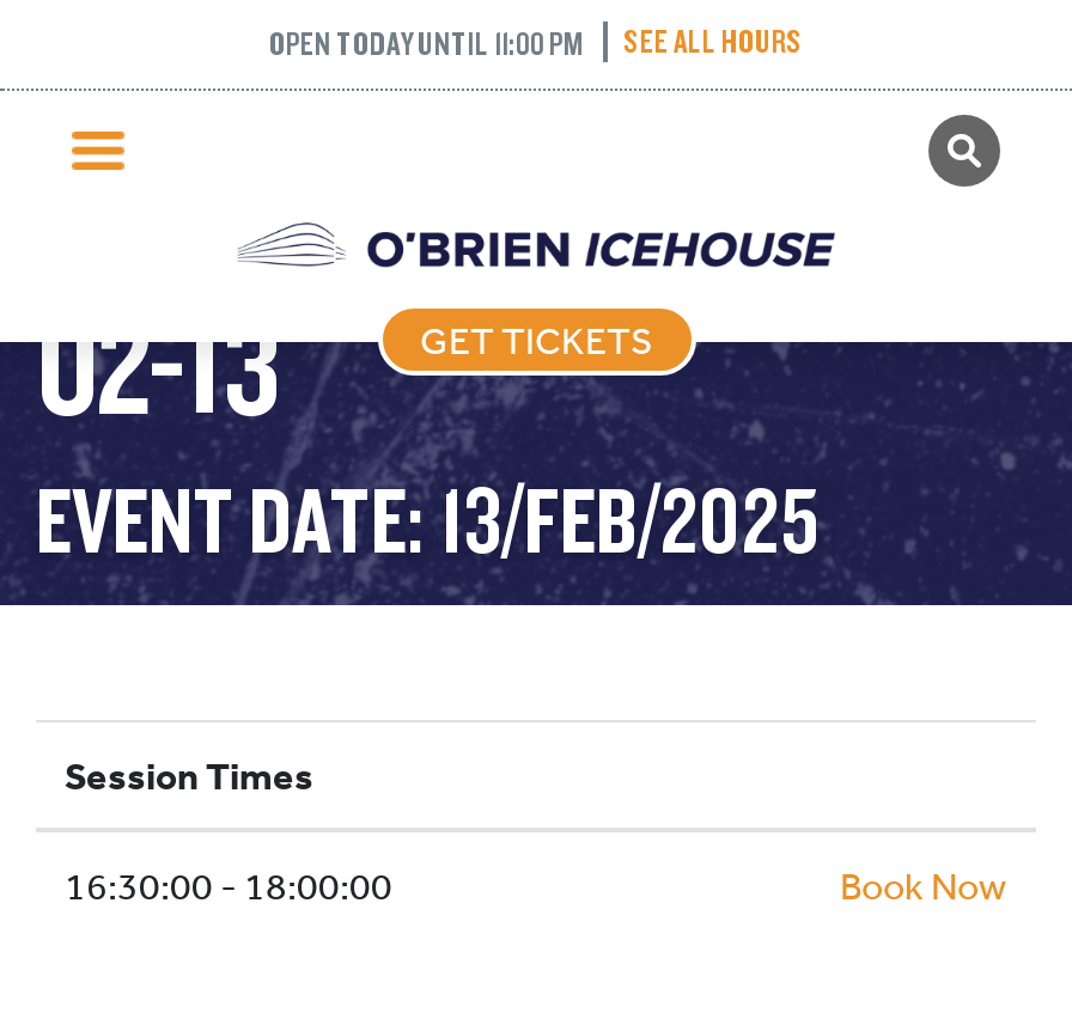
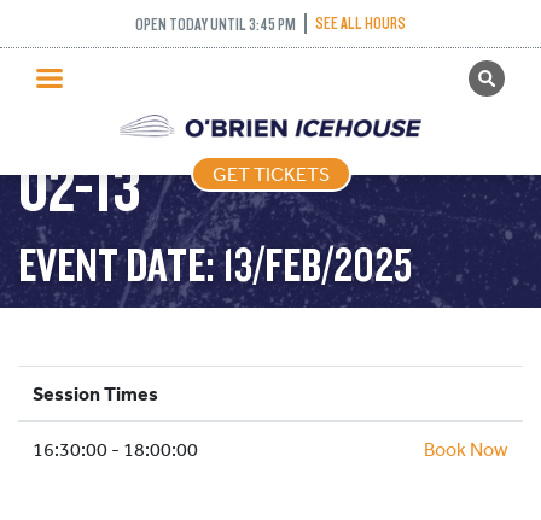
[269,23,585,61] OPEN TODAY UNTIL 11:00 PM -> [135,14,296,33] OPEN TODAY UNTIL 3:45 PM

